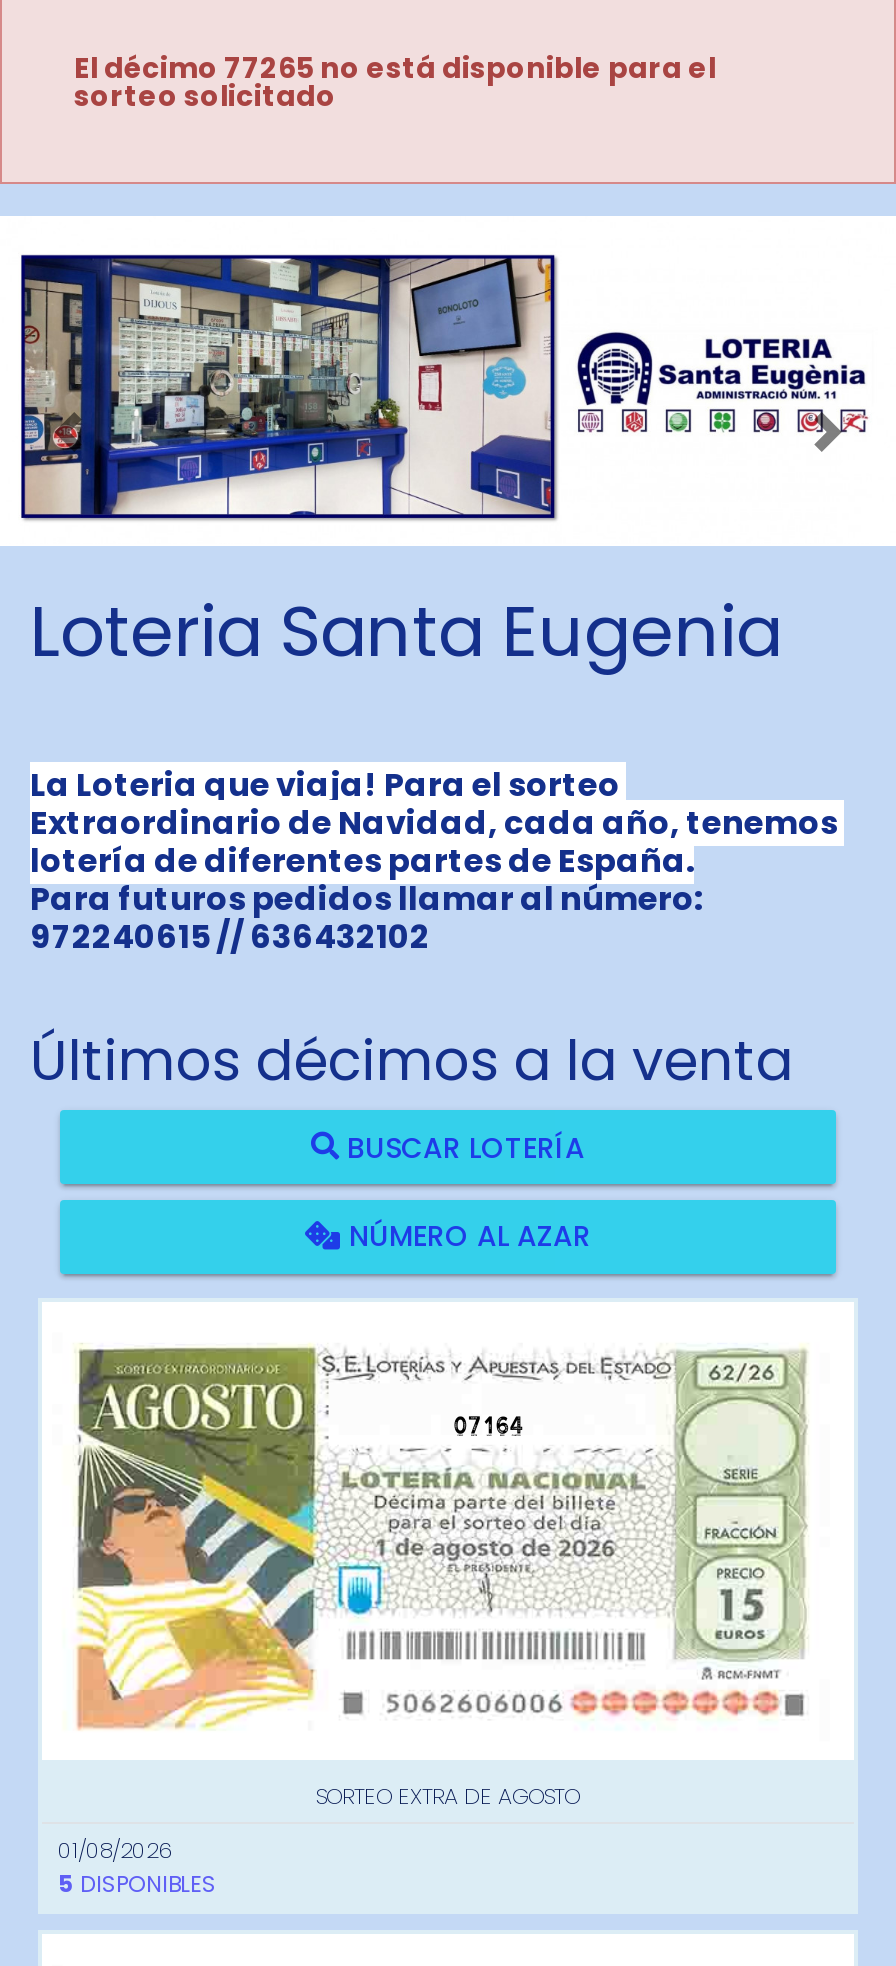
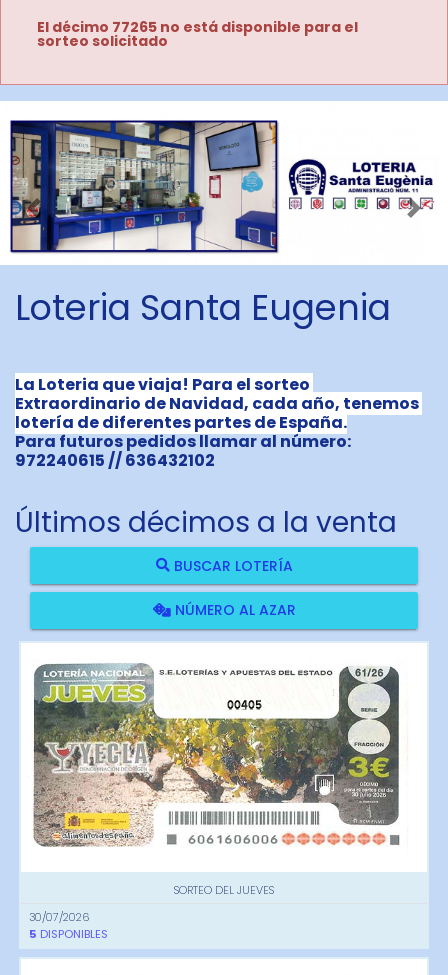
[68,1342,808,1730] [image] | 07164 -> [33,662,403,856] [image] | 00405
[316,1780,580,1812] SORTEO EXTRA DE AGOSTO -> [174,882,274,898] SORTEO DEL JUEVES
[58,1835,172,1867] 01/08/2026 -> [29,909,89,925] 30/07/2026

